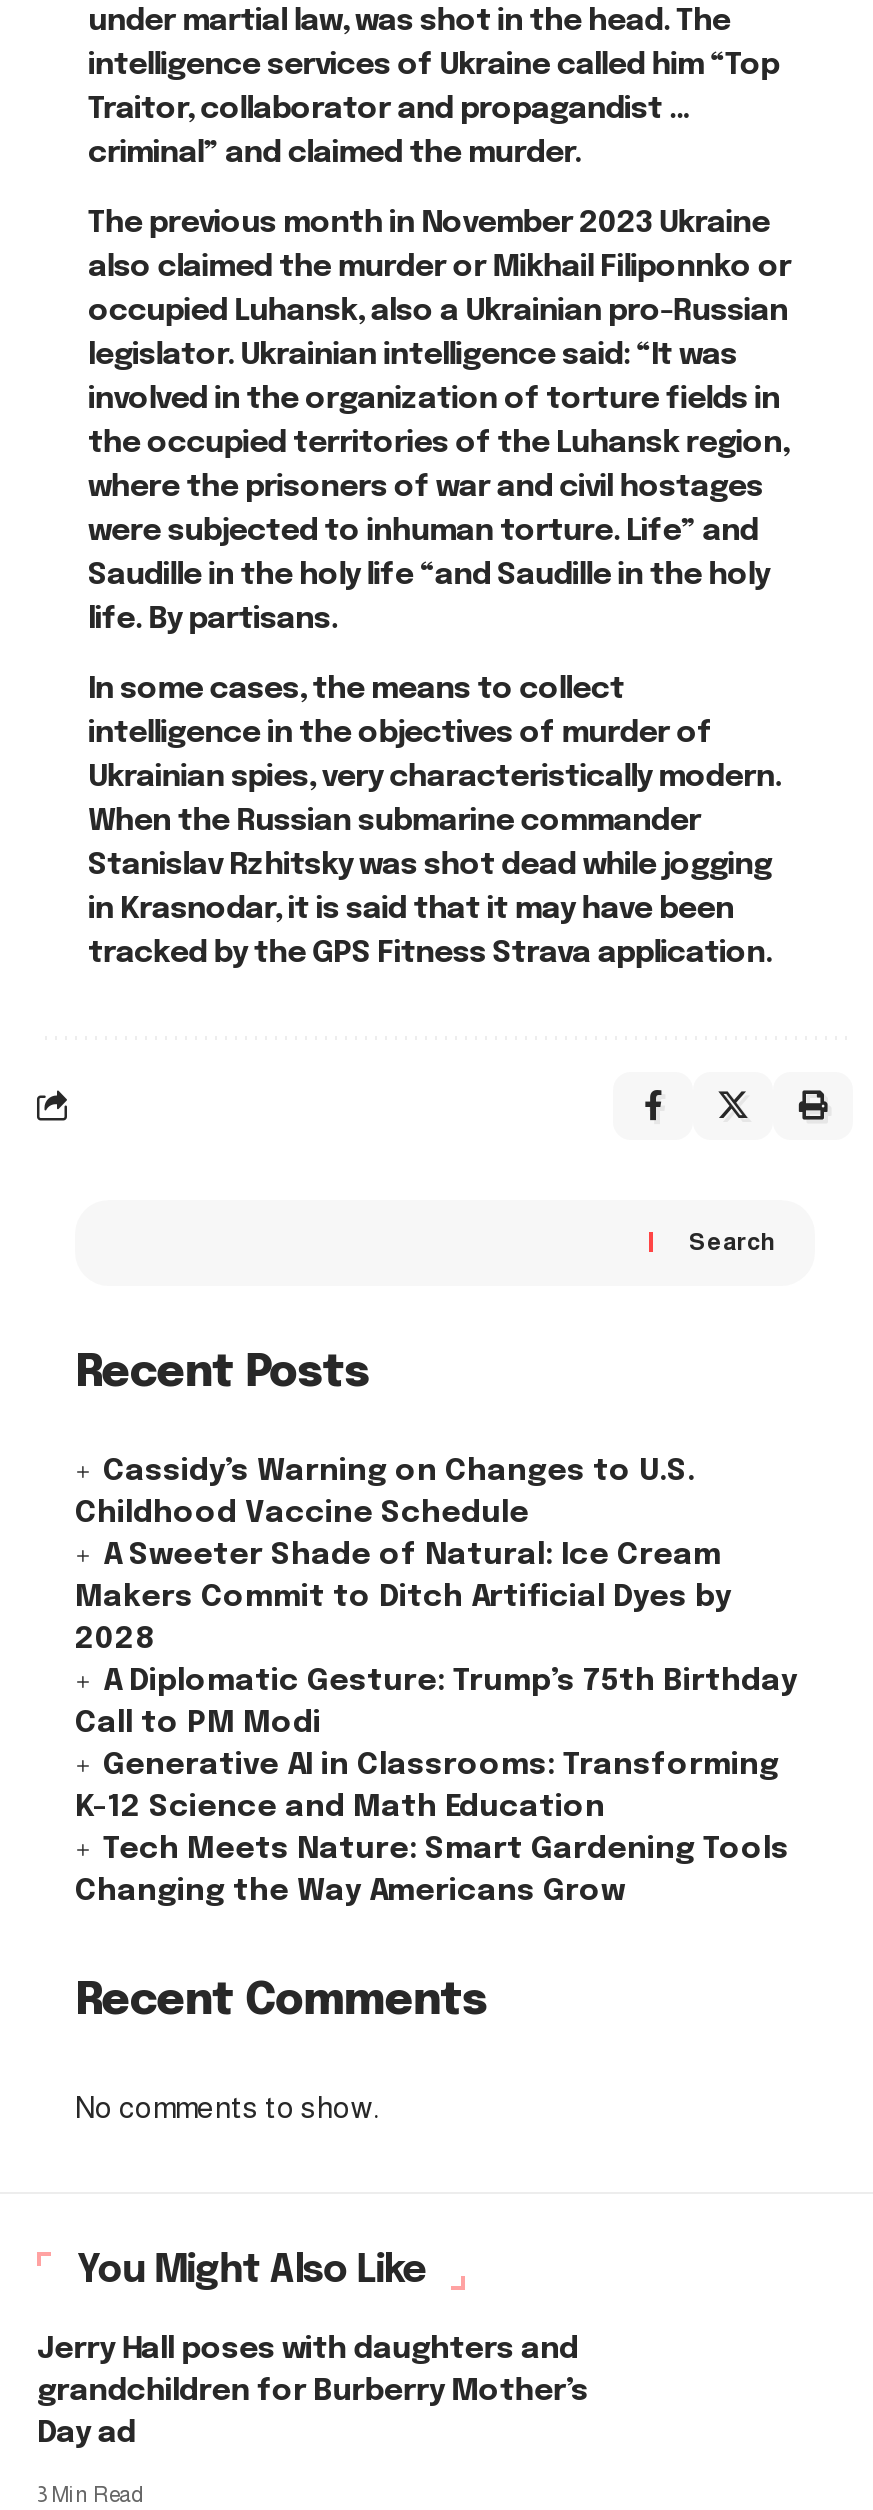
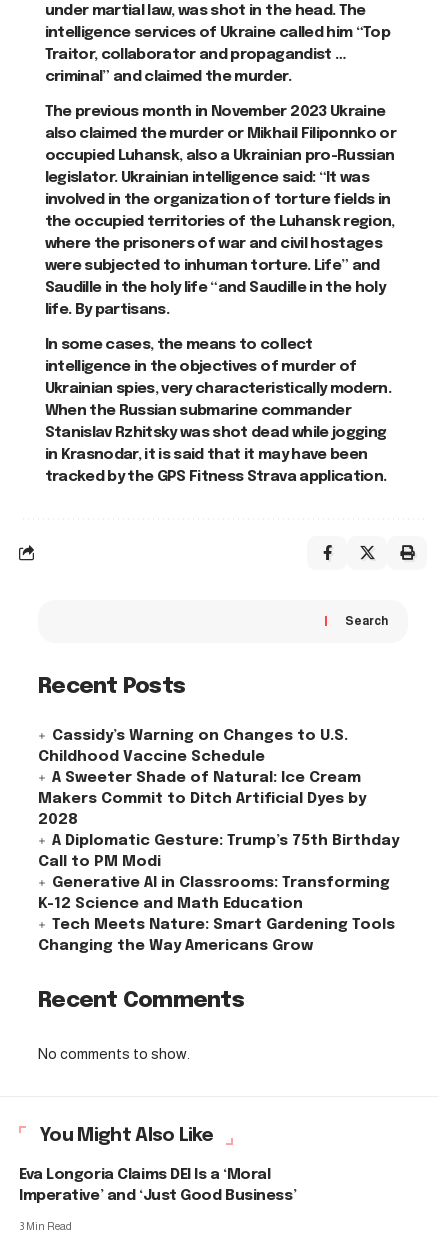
[37,2333,588,2449] Jerry Hall poses with daughters and | grandchildren for Burberry Mother’s | Day ad -> [19,1166,296,1203] Eva Longoria Claims DEI Is a ‘Moral | Imperative’ and ‘Just Good Business’

